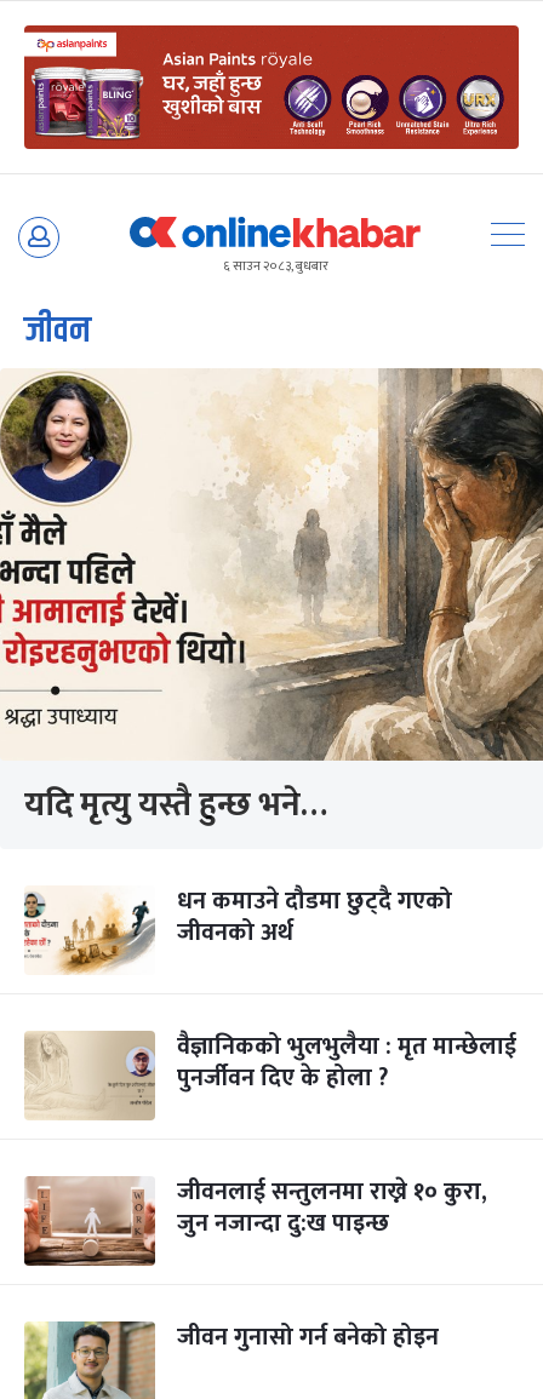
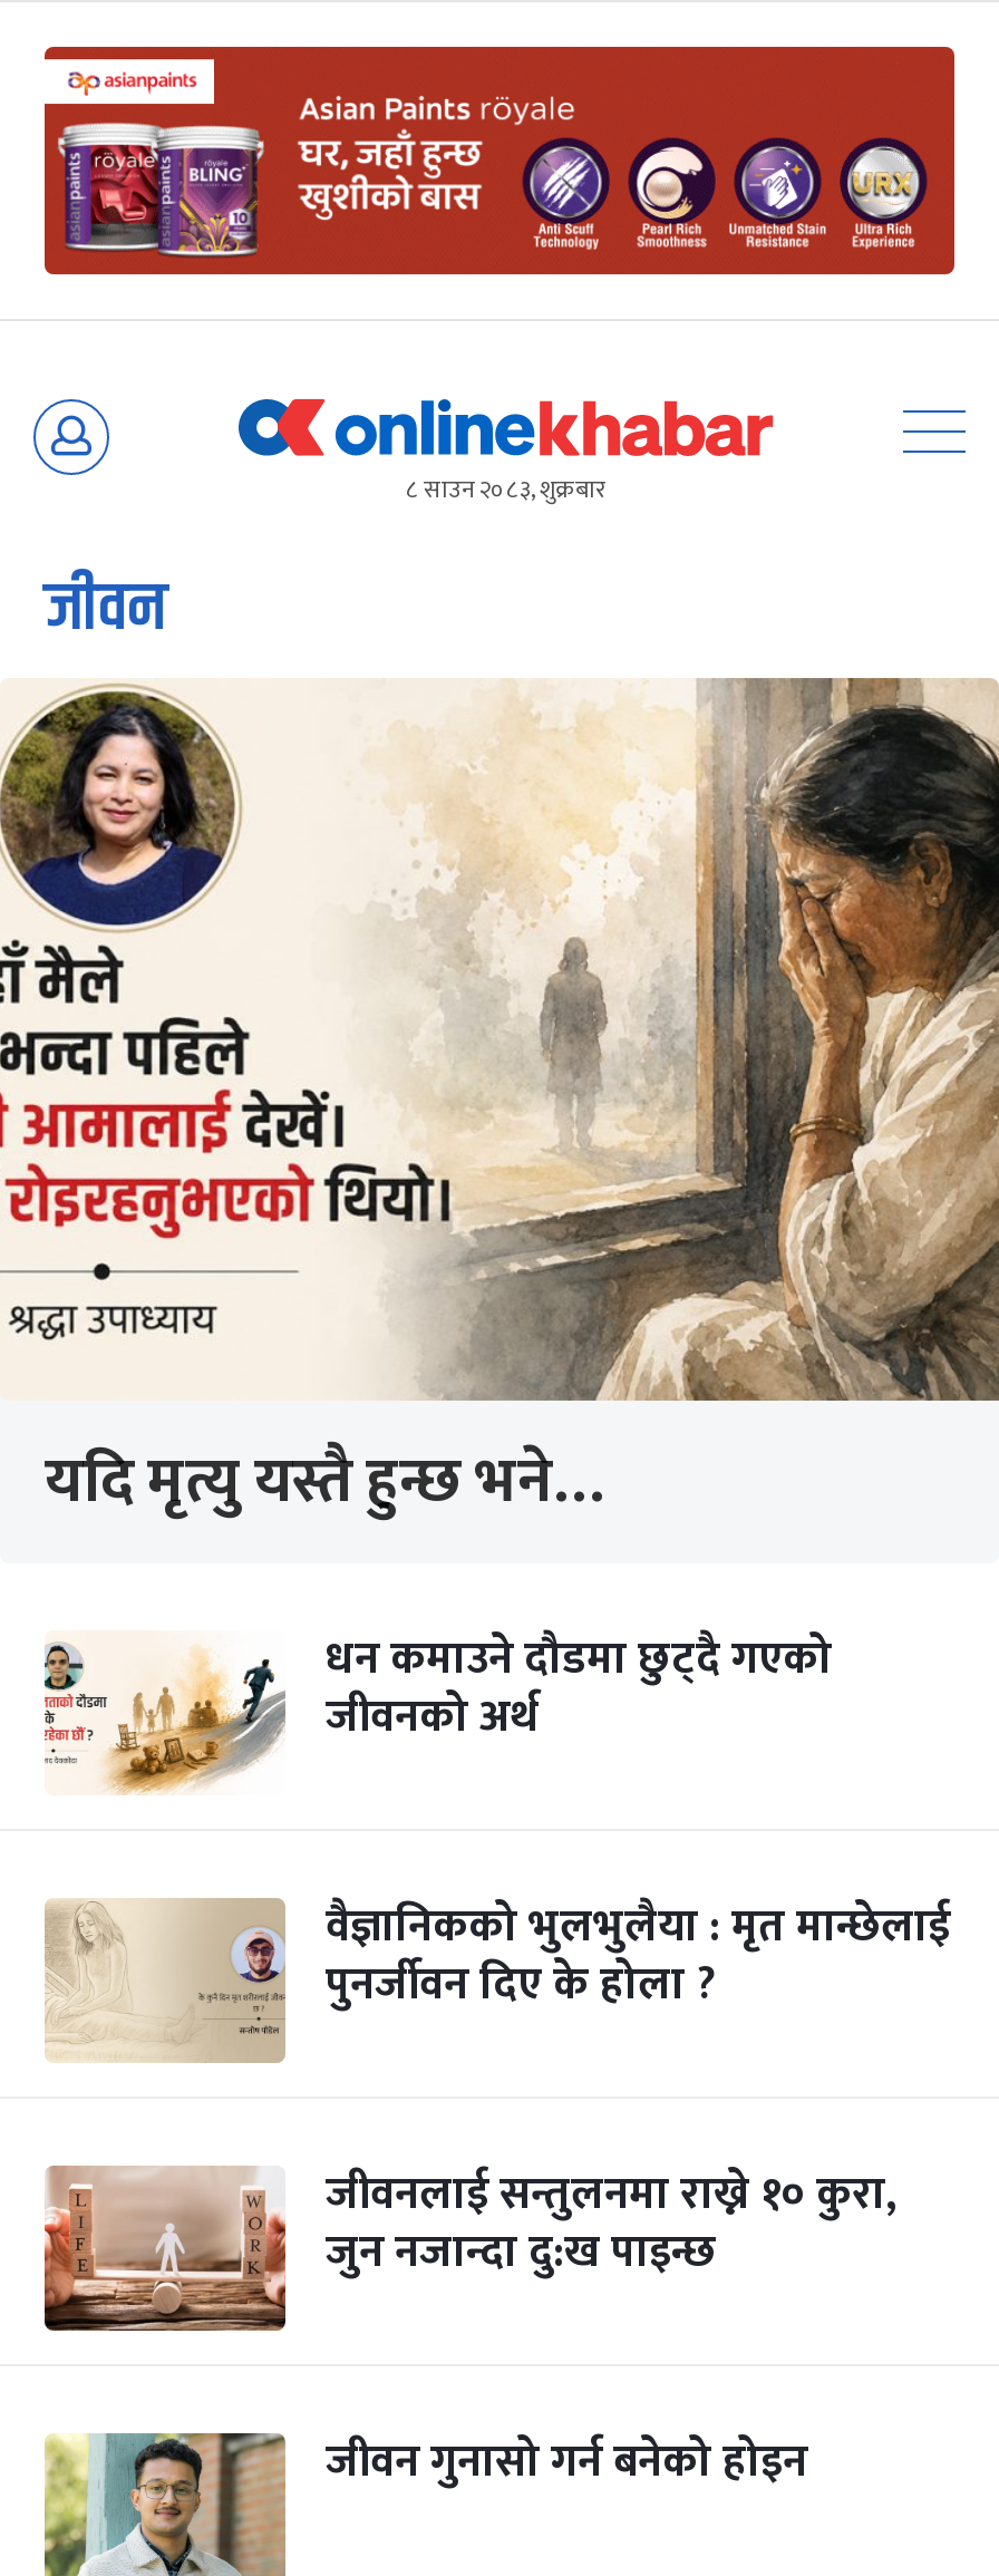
[222,256,328,277] ६ साउन २०८३, बुधबार -> [406,471,607,511] ८ साउन २०८३, शुक्रबार

